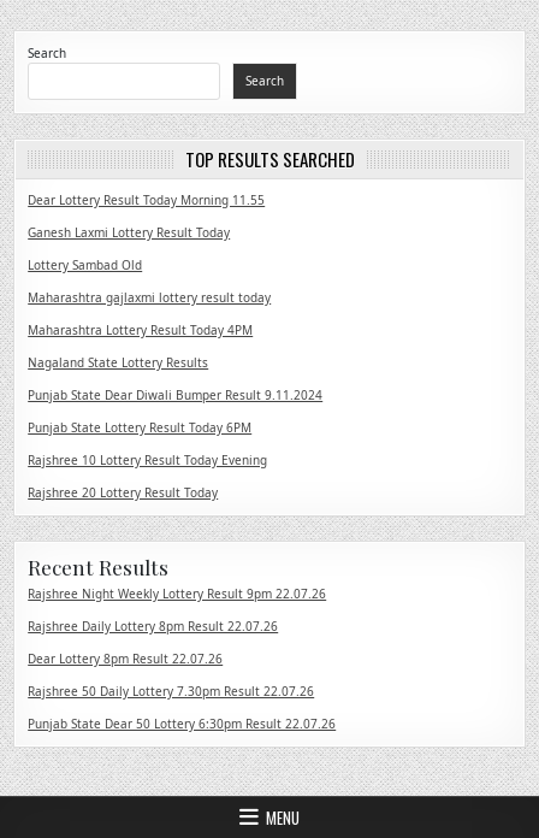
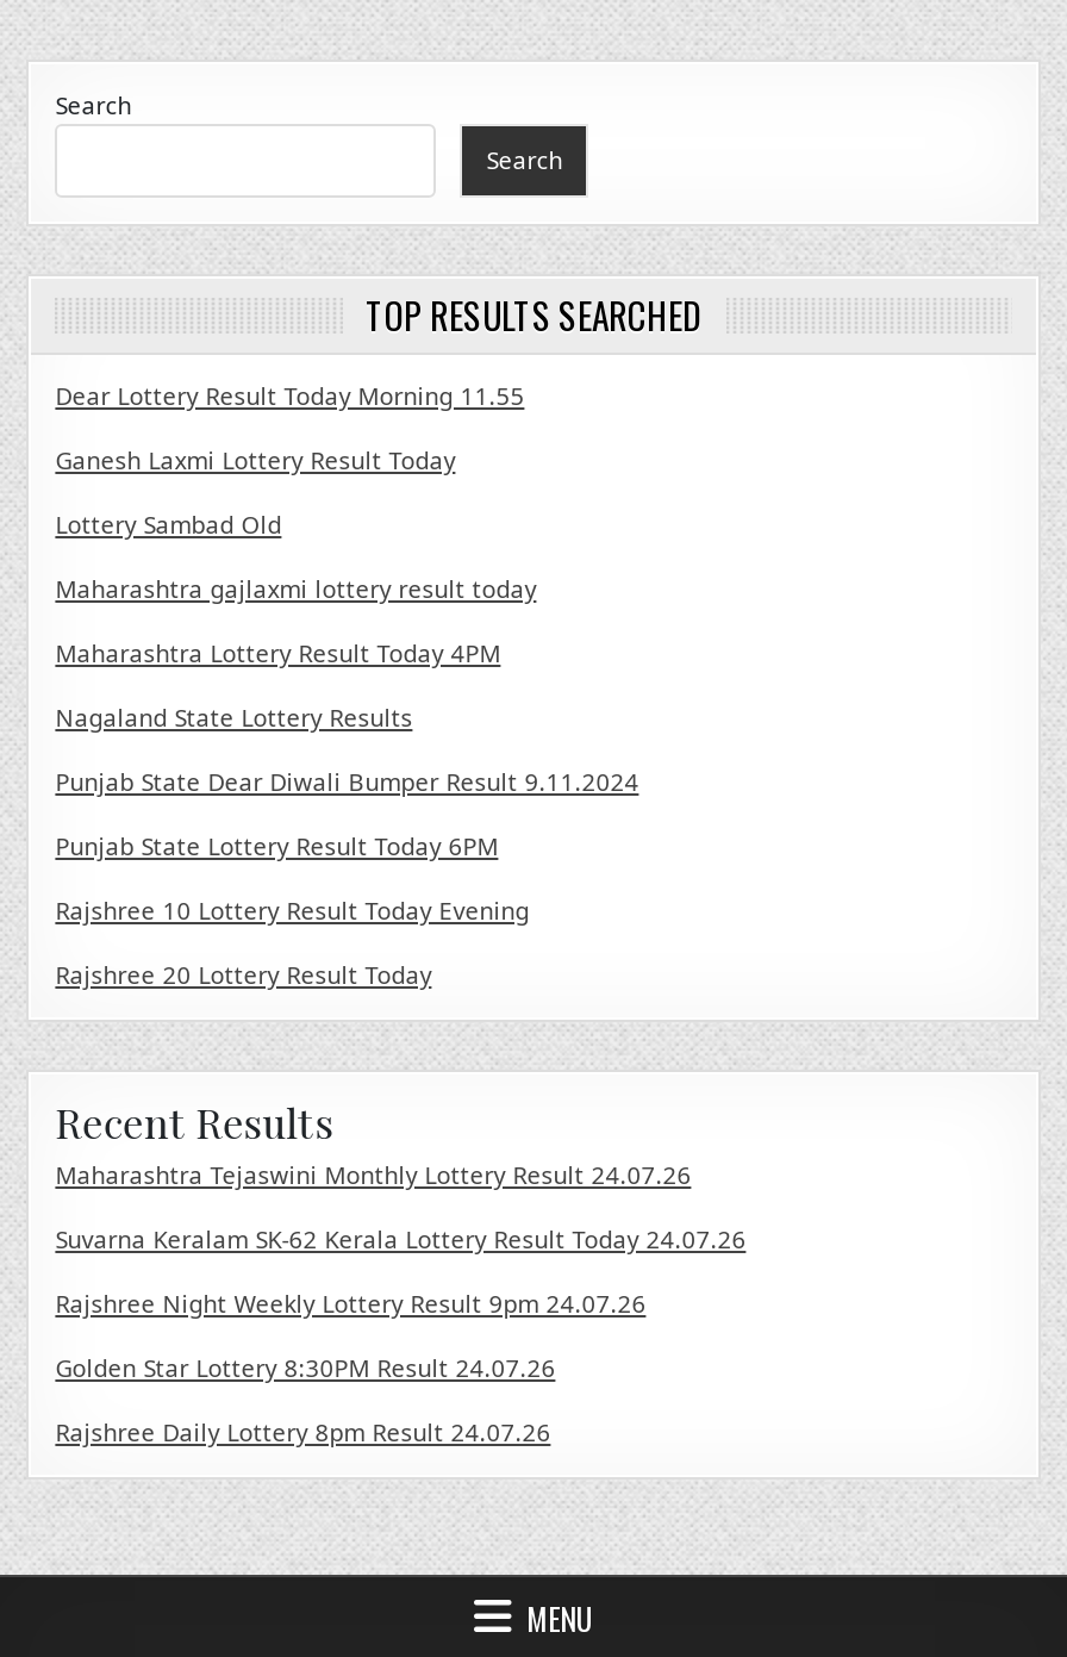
[28,585,326,602] Rajshree Night Weekly Lottery Result 9pm 22.07.26 -> [55,1158,691,1191] Maharashtra Tejaswini Monthly Lottery Result 24.07.26
[28,618,278,635] Rajshree Daily Lottery 8pm Result 22.07.26 -> [55,1222,746,1256] Suvarna Keralam SK-62 Kerala Lottery Result Today 24.07.26
[28,650,223,667] Dear Lottery 8pm Result 22.07.26 -> [55,1287,646,1320] Rajshree Night Weekly Lottery Result 9pm 24.07.26
[28,683,314,700] Rajshree 50 Daily Lottery 7.30pm Result 22.07.26 -> [55,1351,555,1384] Golden Star Lottery 8:30PM Result 24.07.26
[28,715,336,732] Punjab State Dear 50 Lottery 6:30pm Result 22.07.26 -> [55,1415,551,1449] Rajshree Daily Lottery 8pm Result 24.07.26

